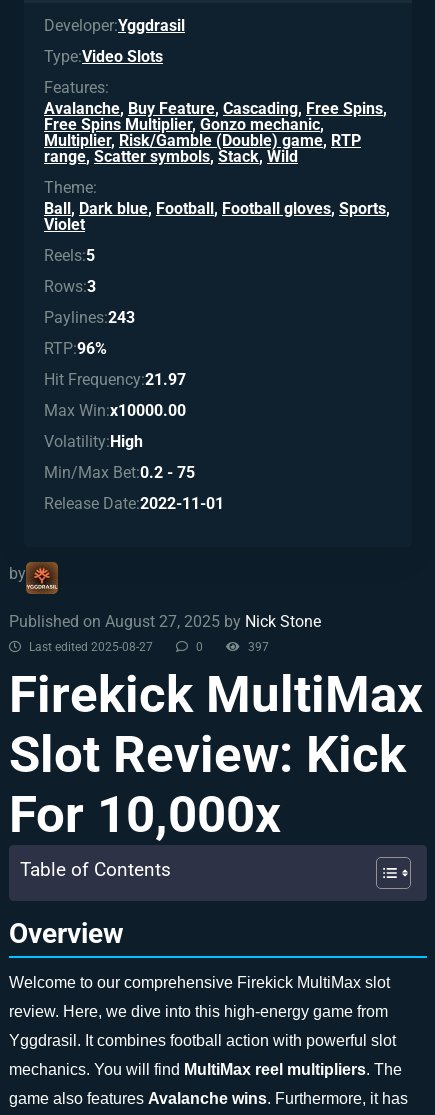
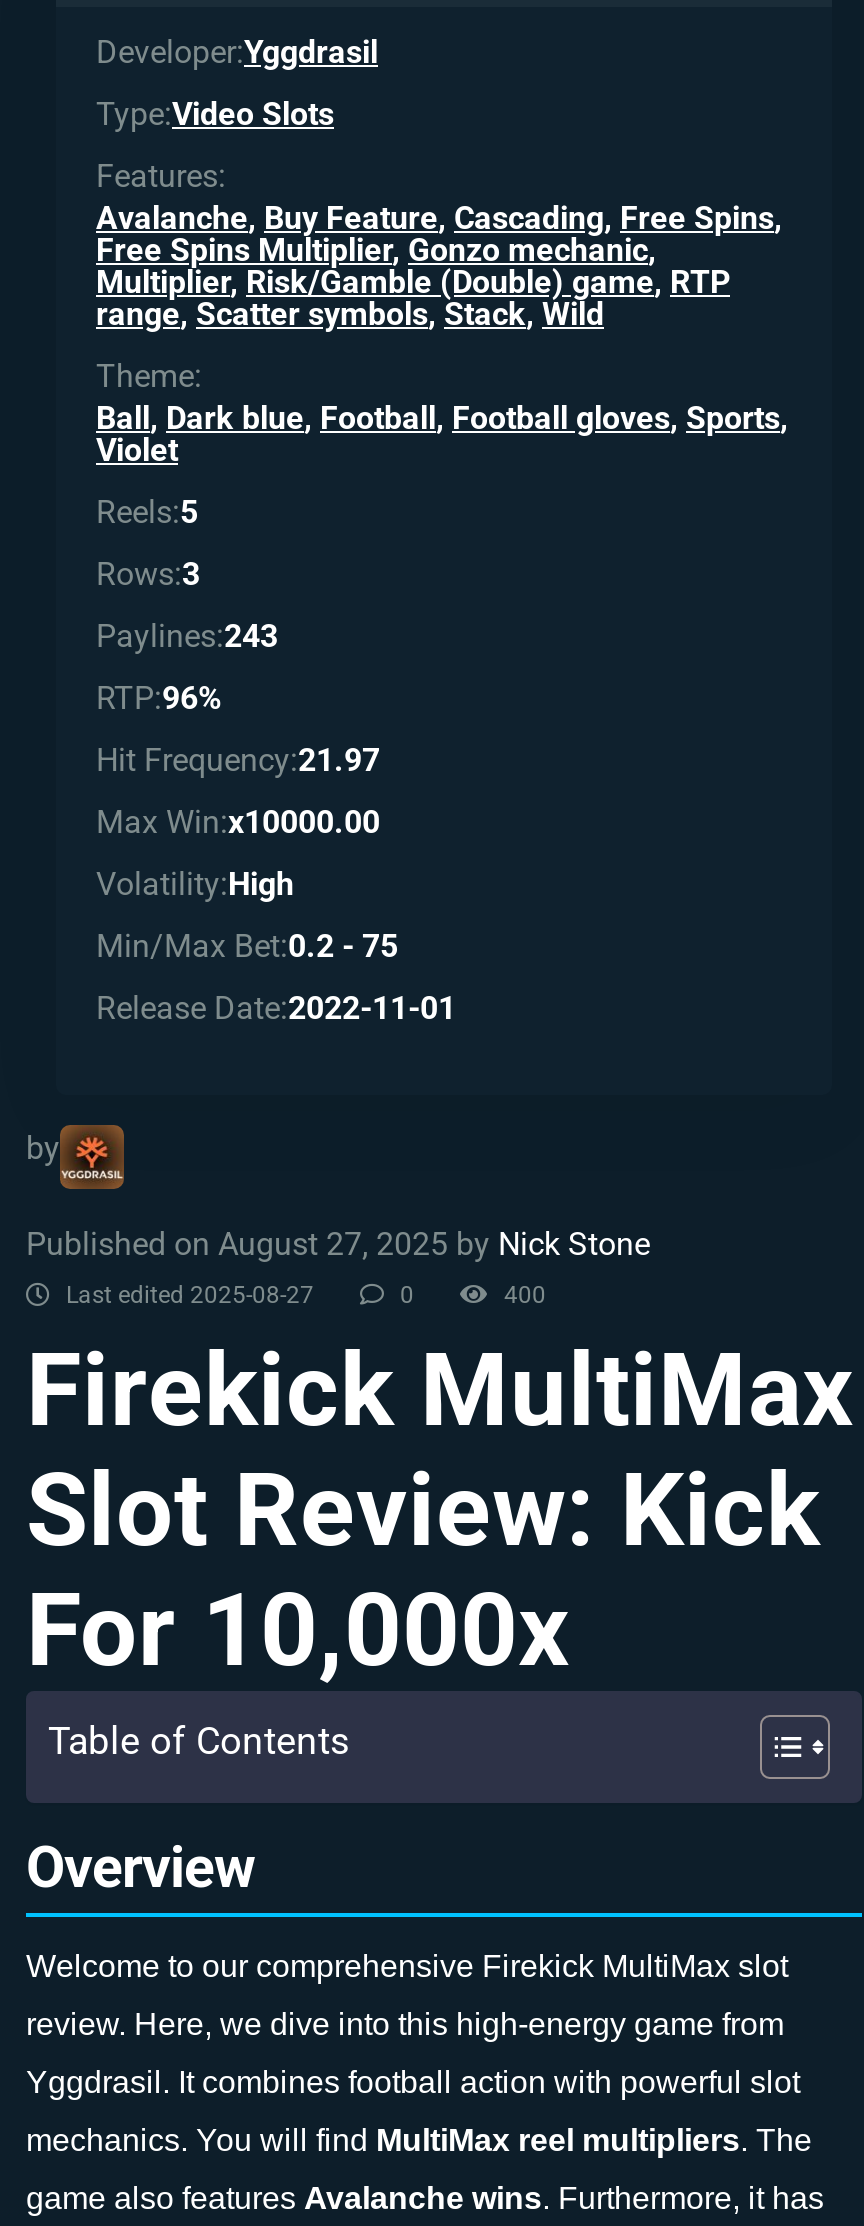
[245,640,269,654] 397 -> [498,1281,546,1309] 400

